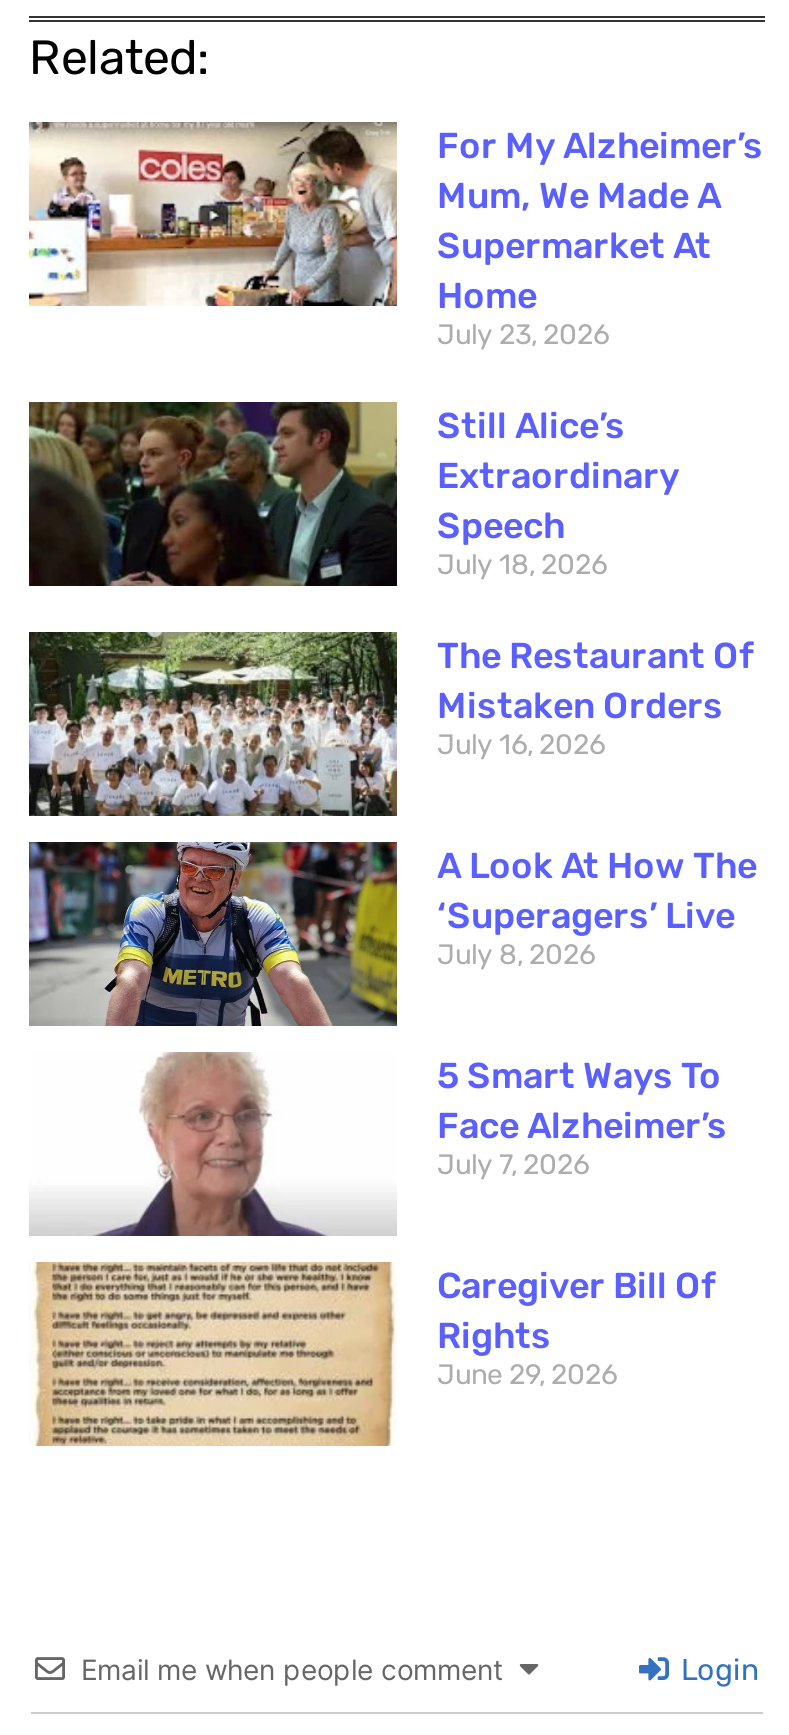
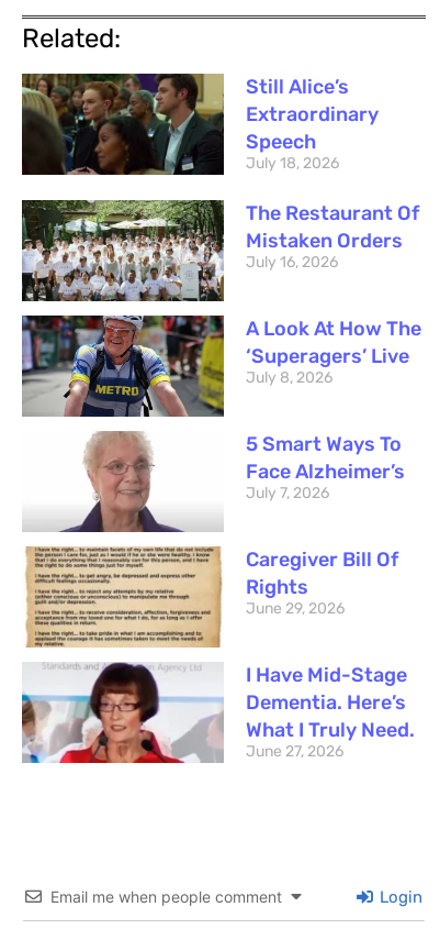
[29,120,763,351] [image] | For My Alzheimer’s | Mum, We Made A | Supermarket At | Home | July 23, 2026 -> none
moved [25,398,757,1391] -> [20,71,421,618]: [image] | Still Alice’s | Extraordinary | ... | Rights | June 29, 2026
none -> [21,662,415,774] [image] | I Have Mid-Stage | Dementia. Here’s | What I Truly Need. | June 27, 2026

